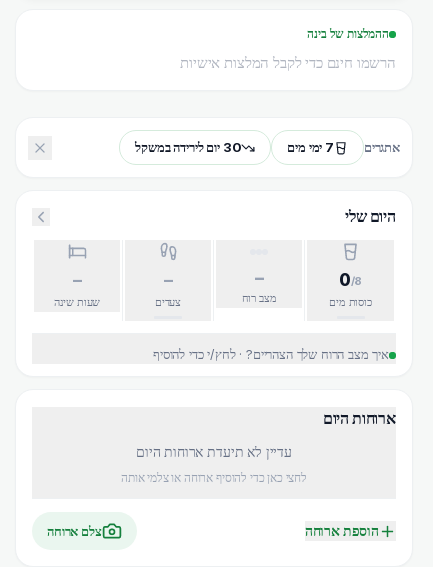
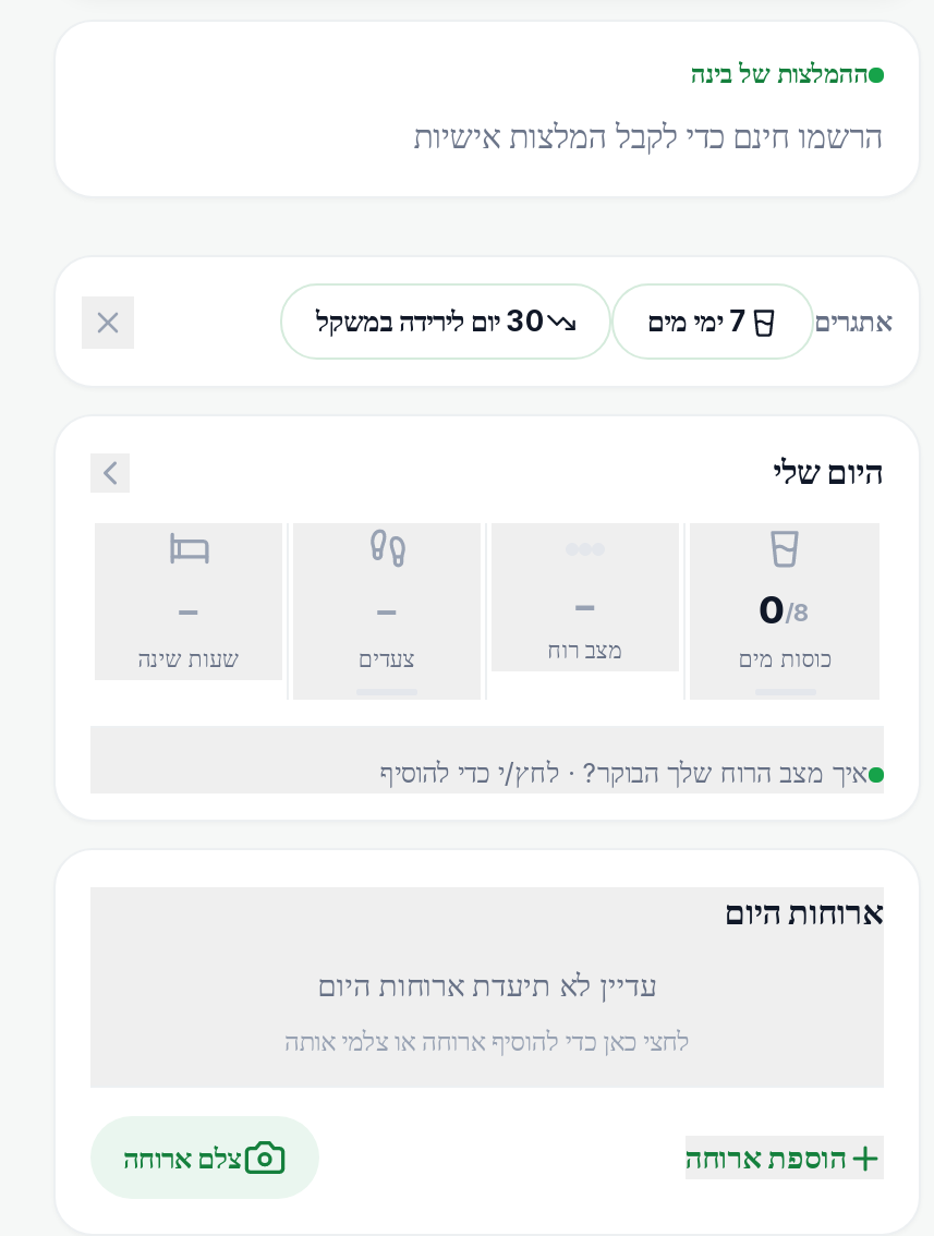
[153,347,389,362] איך מצב הרוח שלך הצהריים? · לחץ/י כדי להוסיף -> [380,756,869,789] איך מצב הרוח שלך הבוקר? · לחץ/י כדי להוסיף

